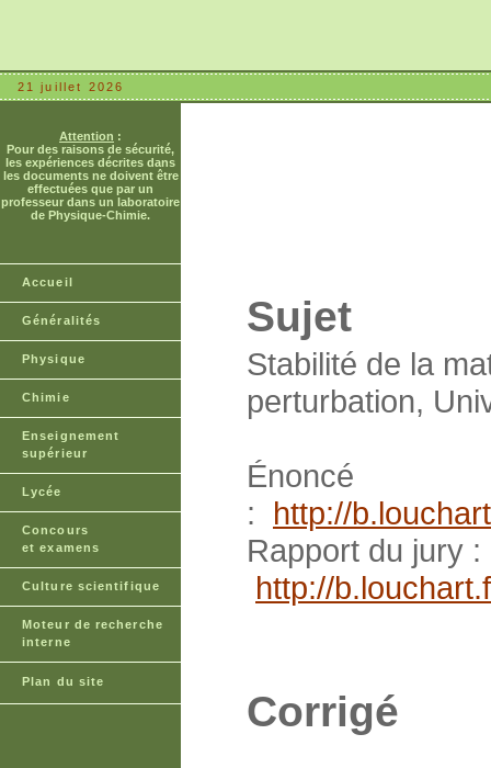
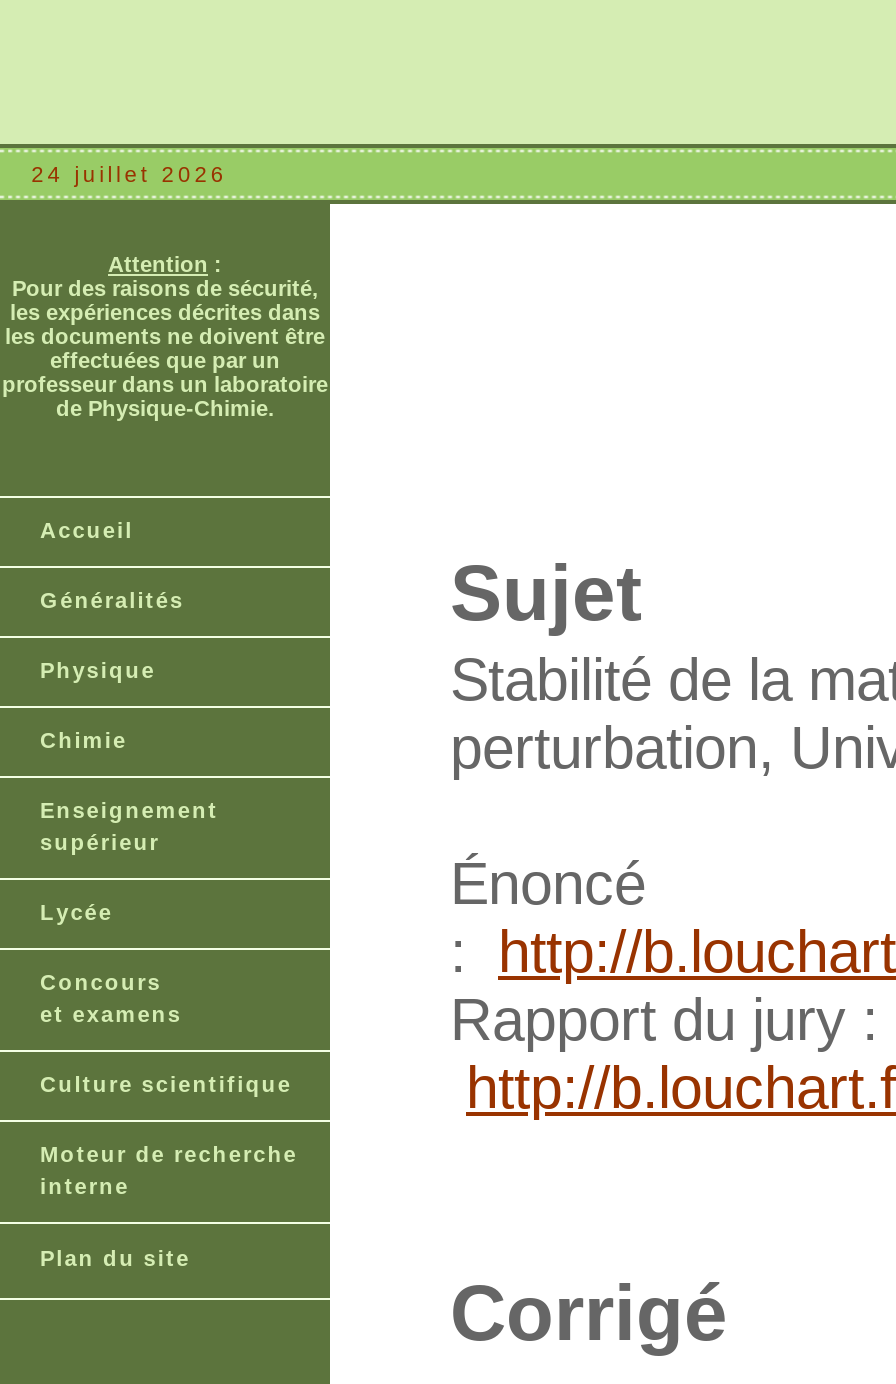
[17,80,125,93] 21 juillet 2026 -> [31,162,227,186] 24 juillet 2026

